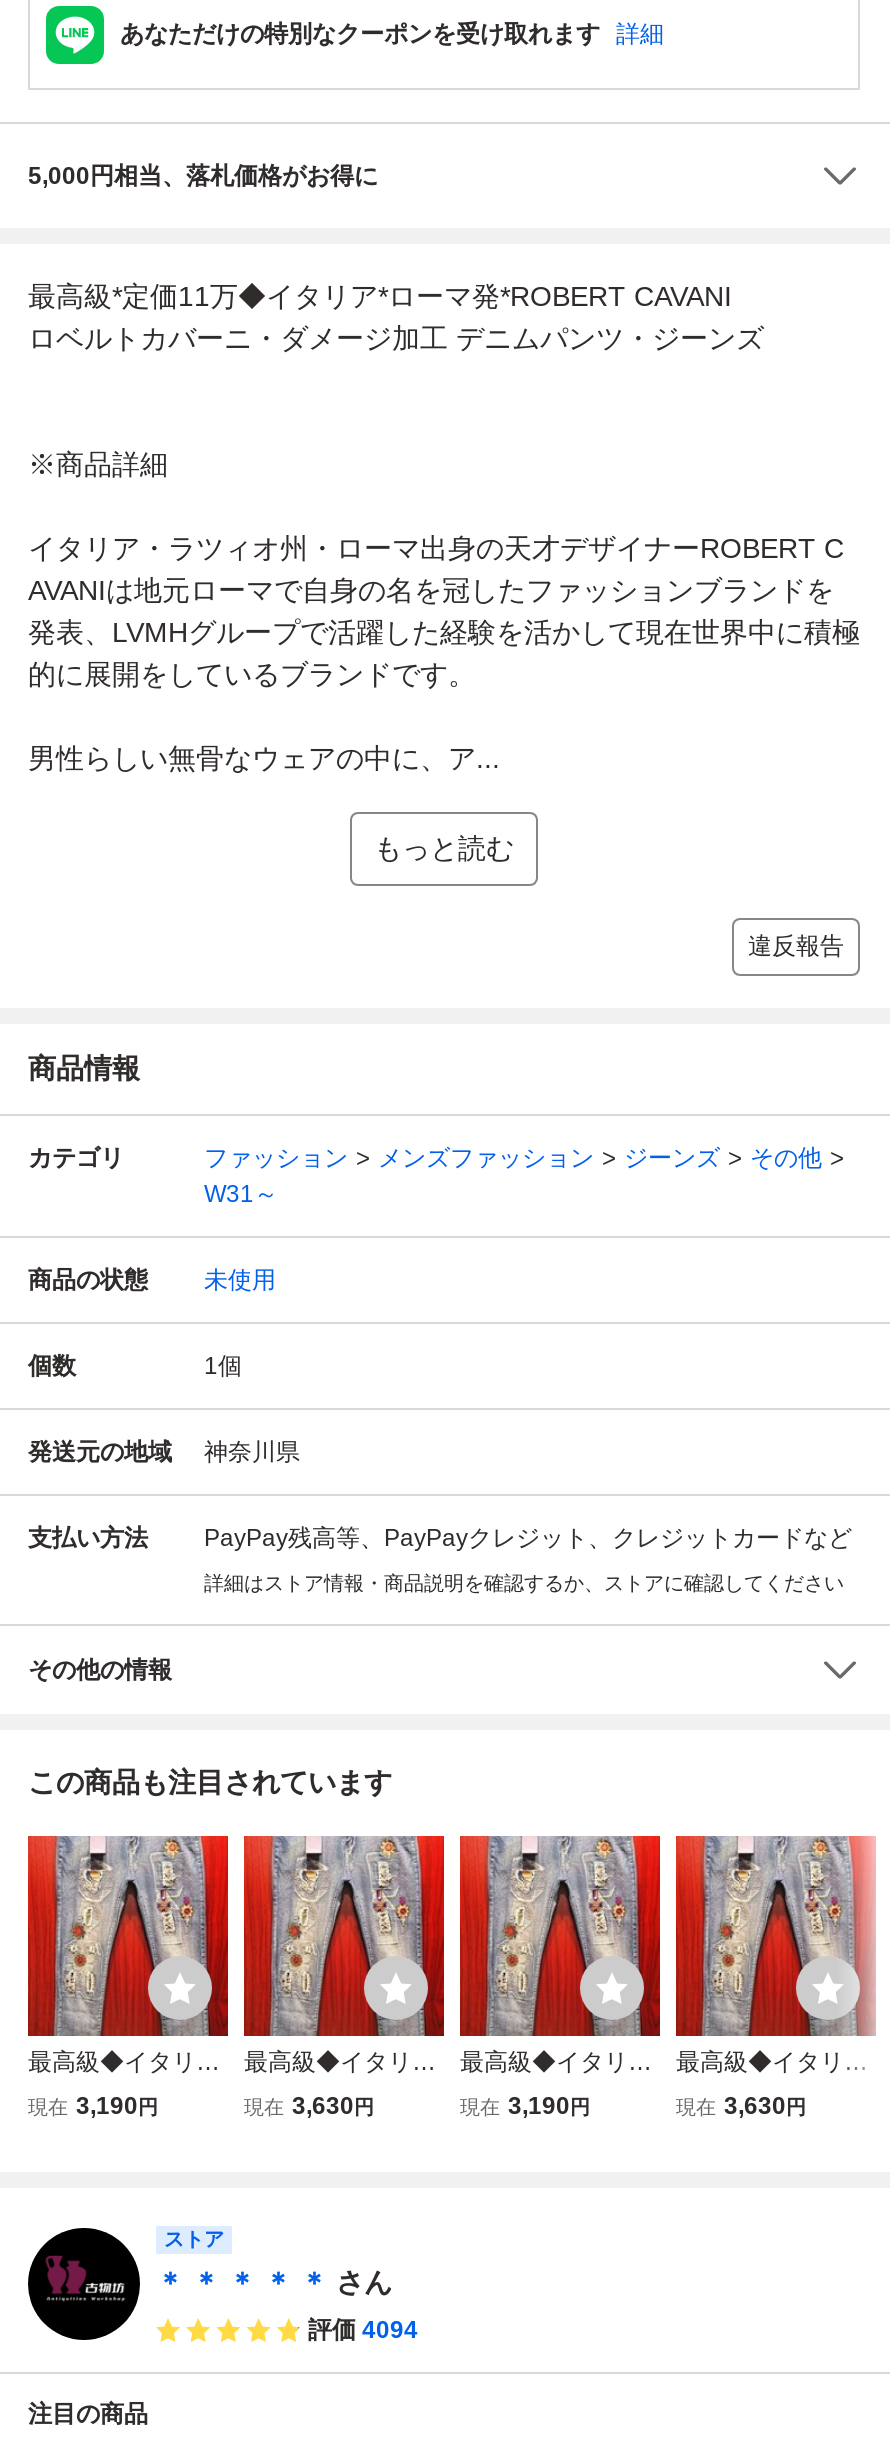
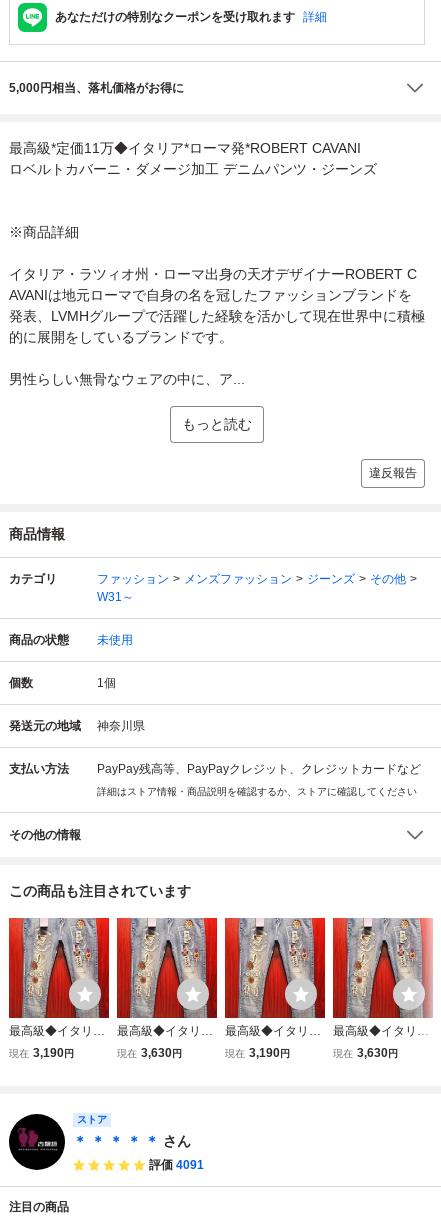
[308,2316,418,2344] 評価 4094 -> [149,1158,204,1172] 評価 4091

